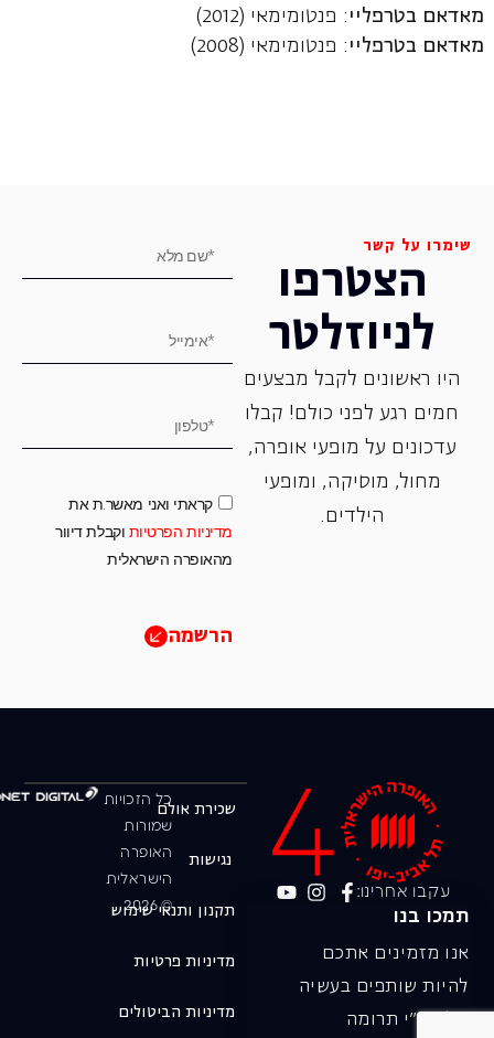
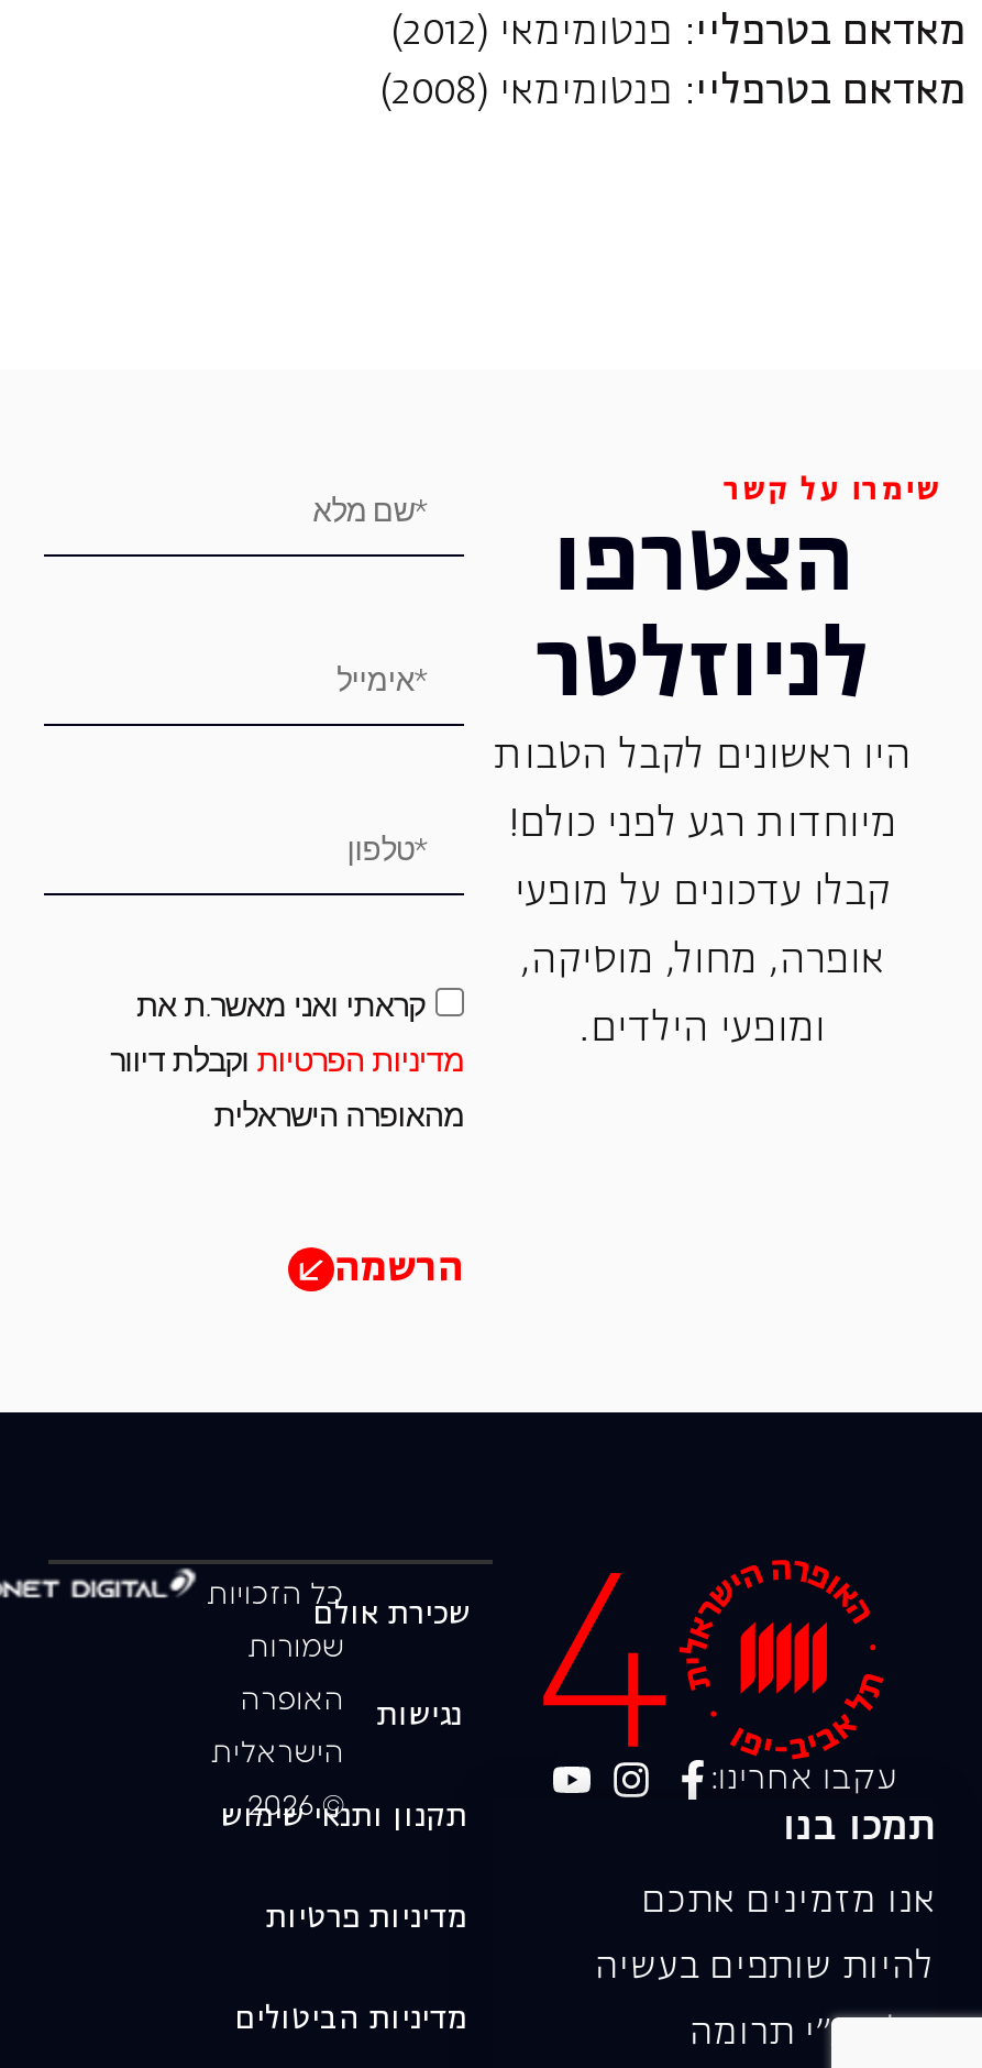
[244,369,461,389] היו ראשונים לקבל מבצעים -> [494,736,911,776] היו ראשונים לקבל הטבות
[245,403,459,423] חמים רגע לפני כולם! קבלו -> [508,805,897,844] מיוחדות רגע לפני כולם!
[248,438,456,457] עדכונים על מופעי אופרה, -> [514,873,891,912] קבלו עדכונים על מופעי
[263,472,441,492] מחול, מוסיקה, ומופעי -> [520,941,885,981] אופרה, מחול, מוסיקה,
[320,506,385,526] הילדים. -> [579,1009,826,1049] ומופעי הילדים.

